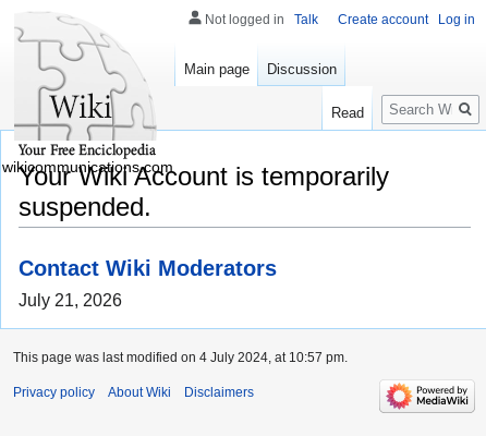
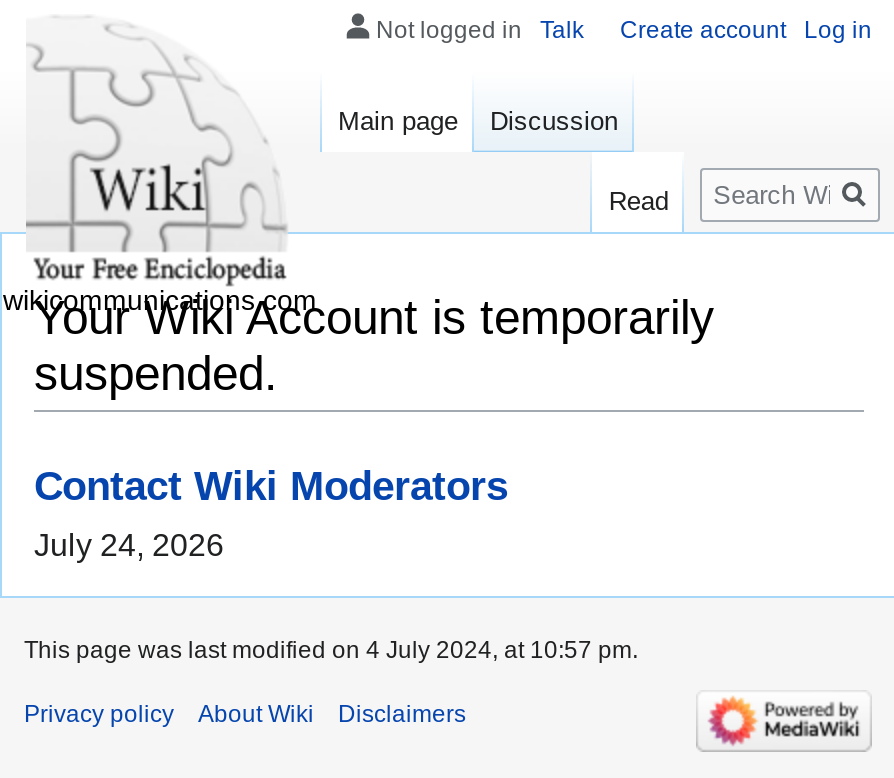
[19,291,122,310] July 21, 2026 -> [34,529,224,563] July 24, 2026

